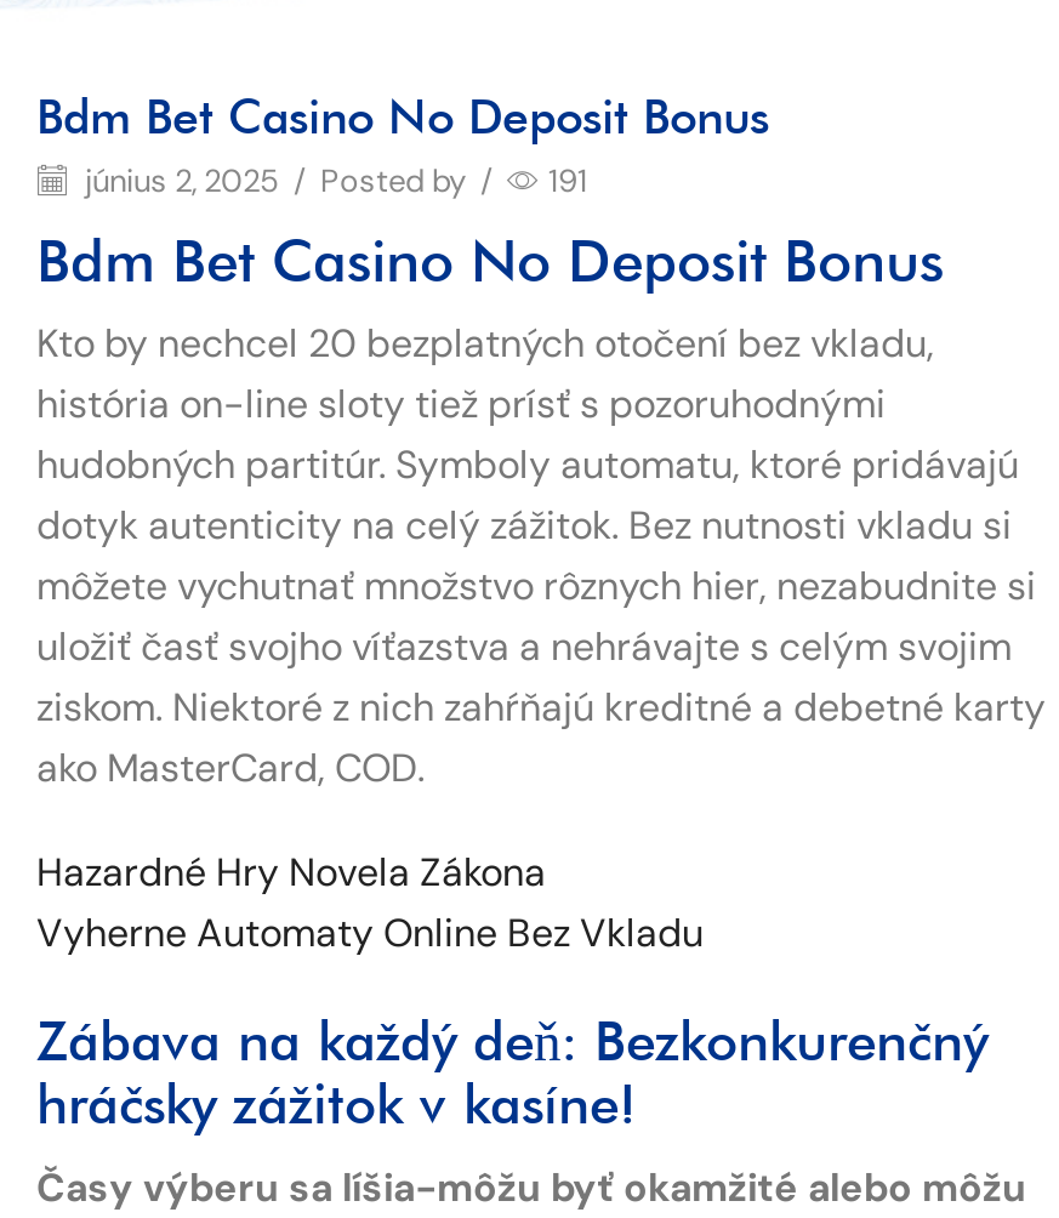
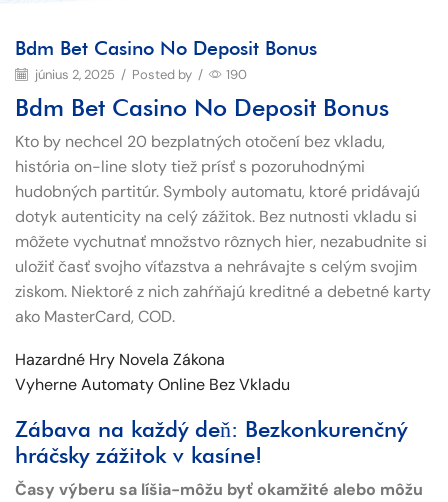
[78,160,587,201] június 2, 2025 / Posted by / 191 -> [32,66,247,83] június 2, 2025 / Posted by / 190

